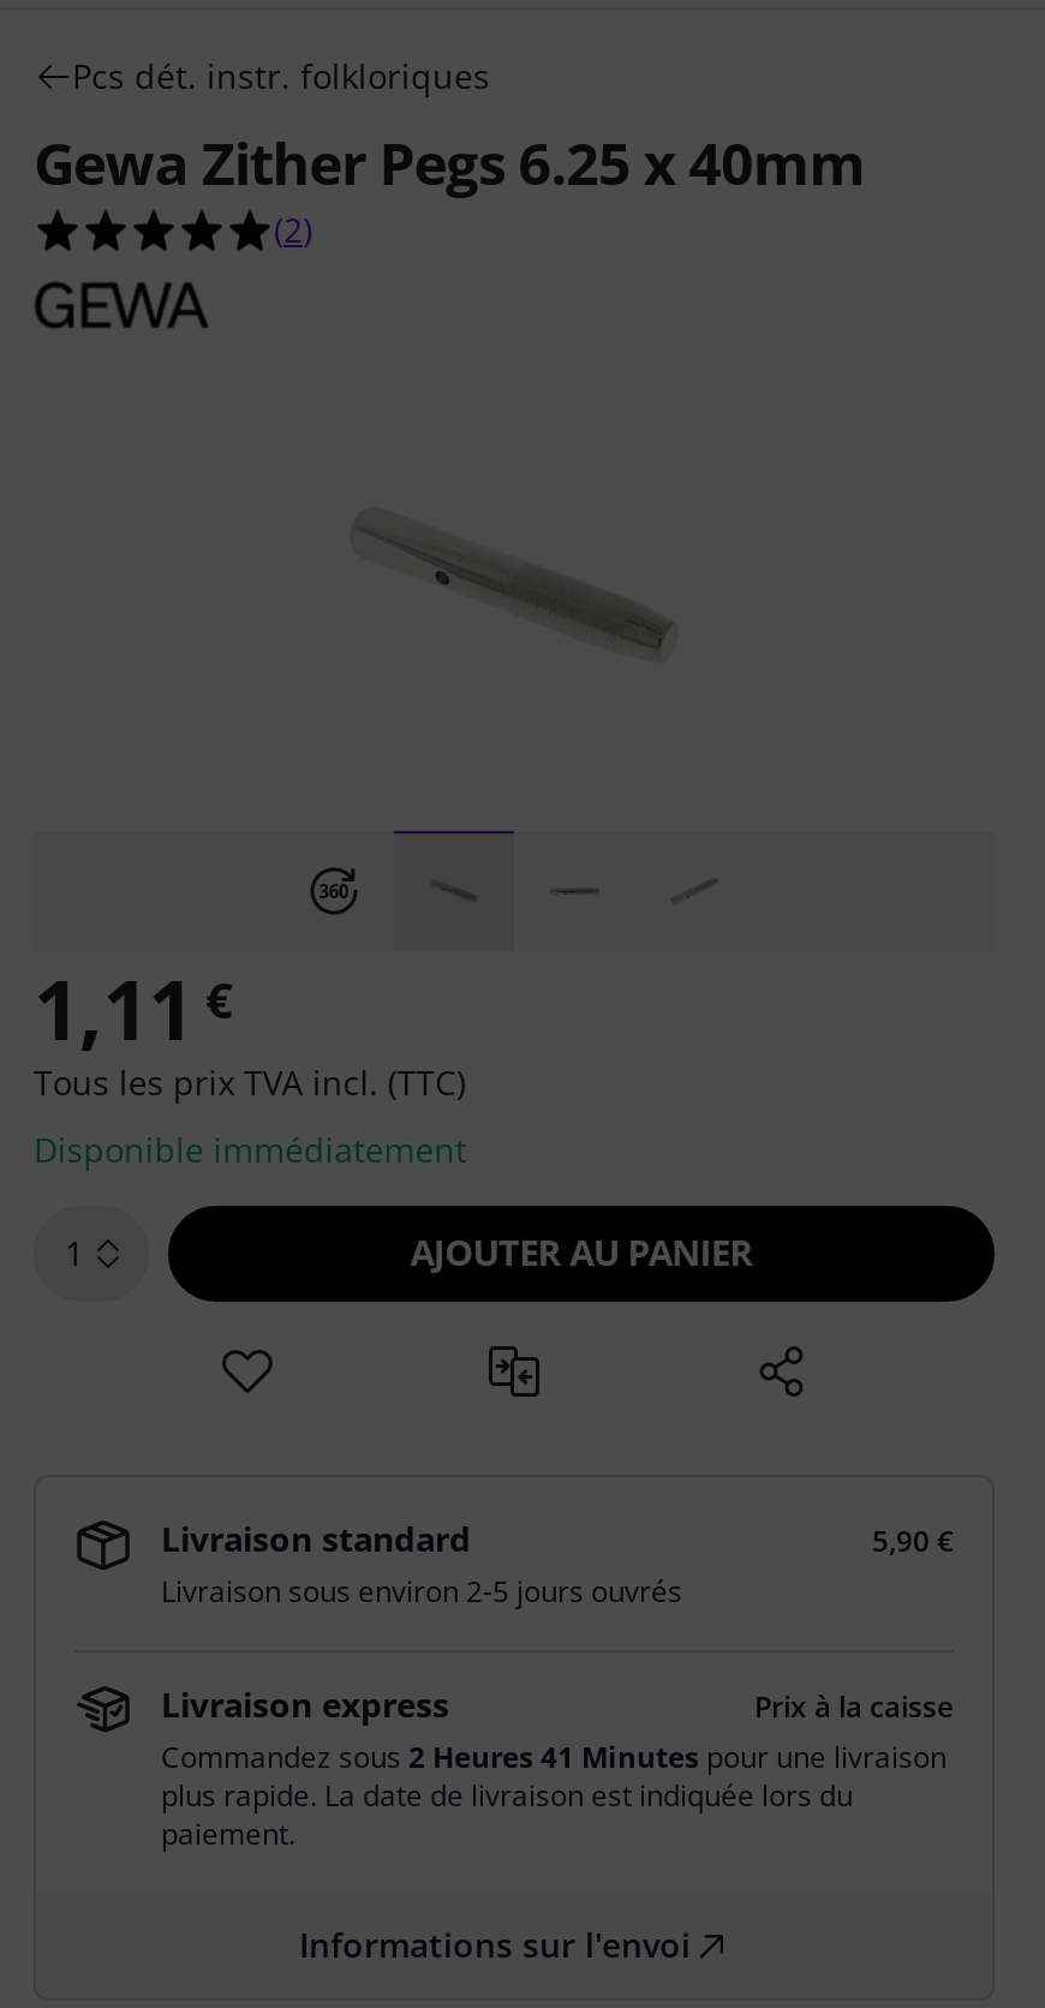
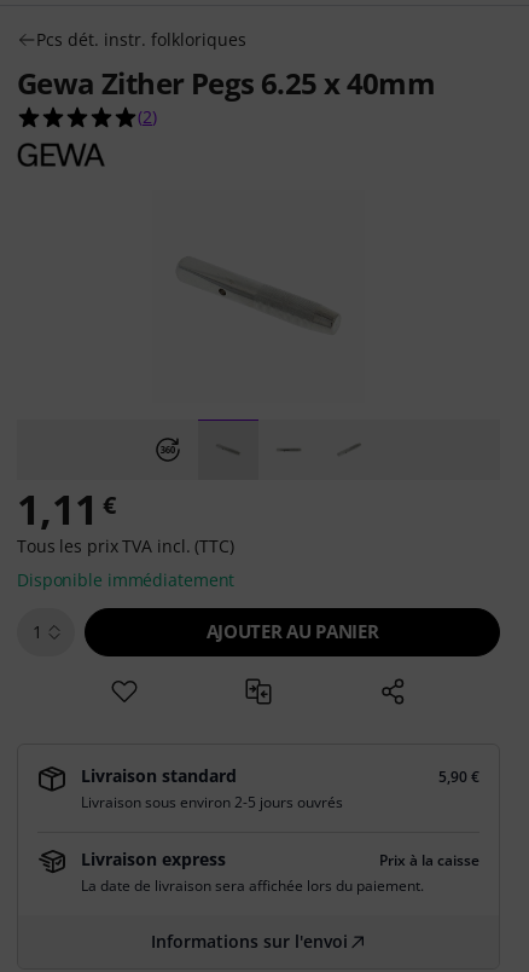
[161,1737,947,1854] Commandez sous 2 Heures 41 Minutes pour une livraison | plus rapide. La date de livraison est indiquée lors du | paiement. -> [81,875,424,896] La date de livraison sera affichée lors du paiement.

